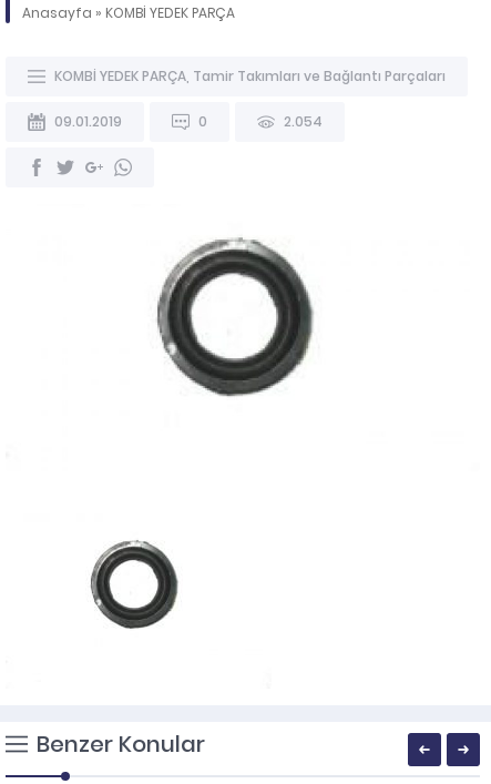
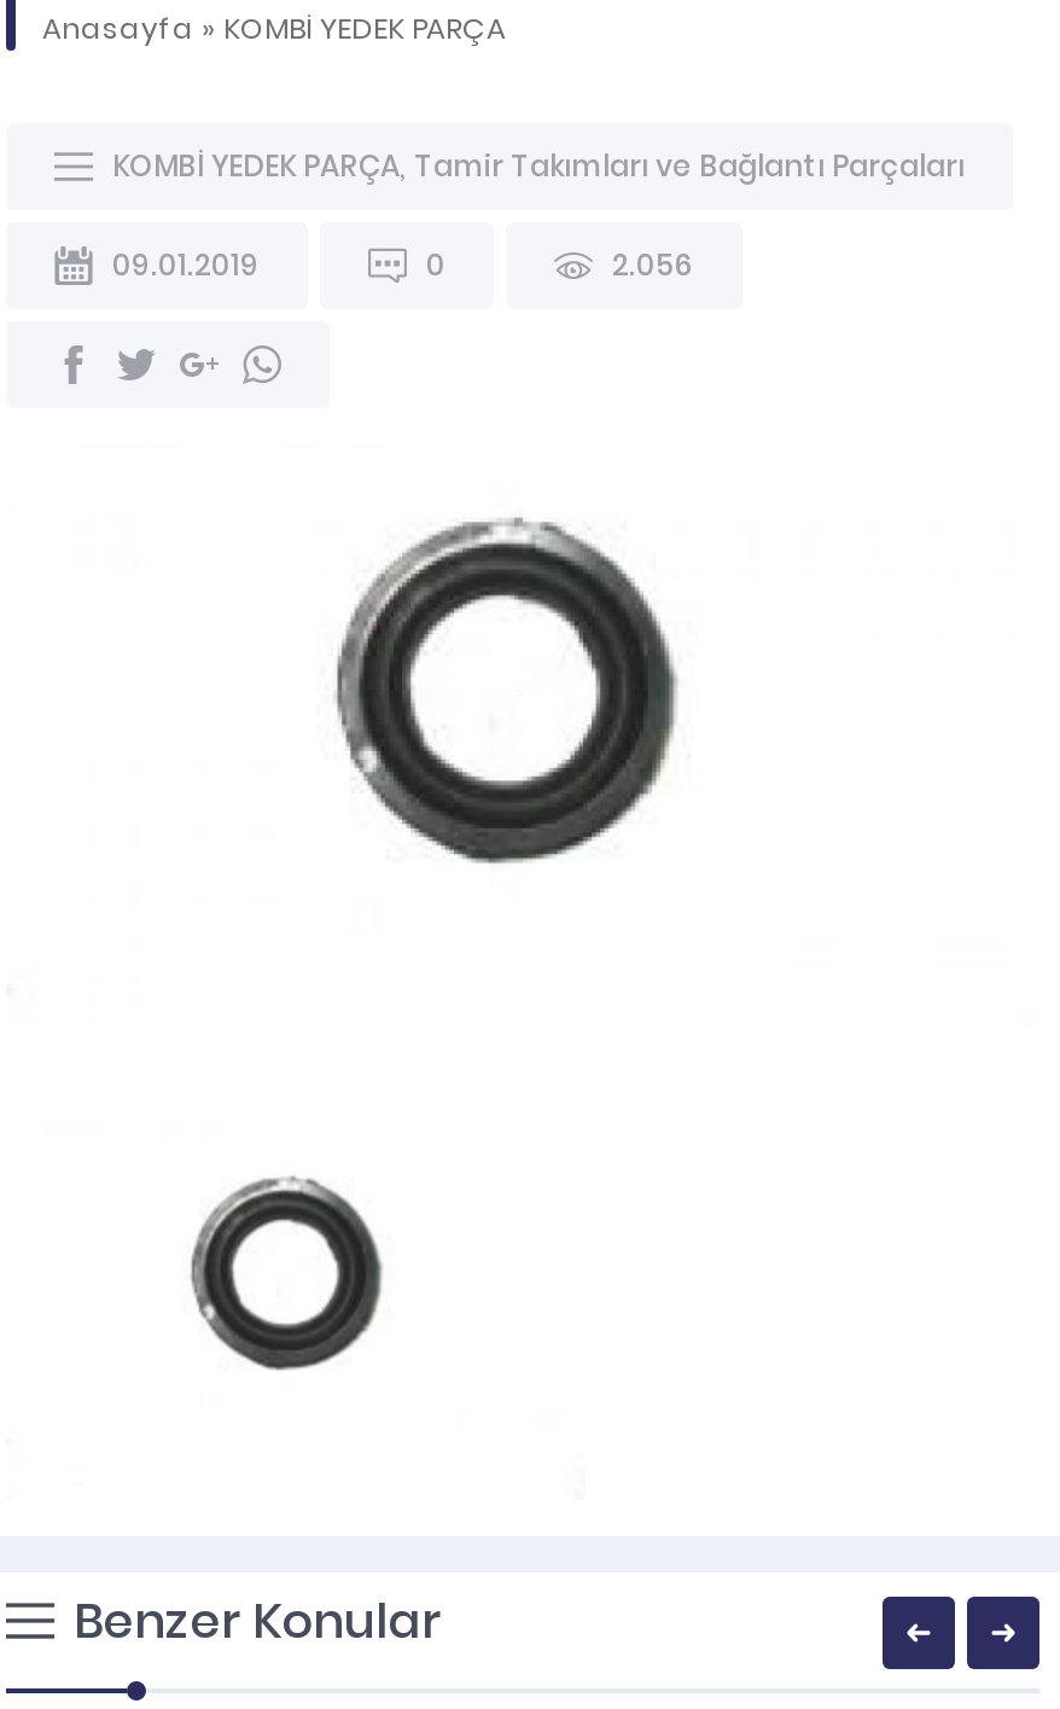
[284,112,323,131] 2.054 -> [612,244,694,285] 2.056

